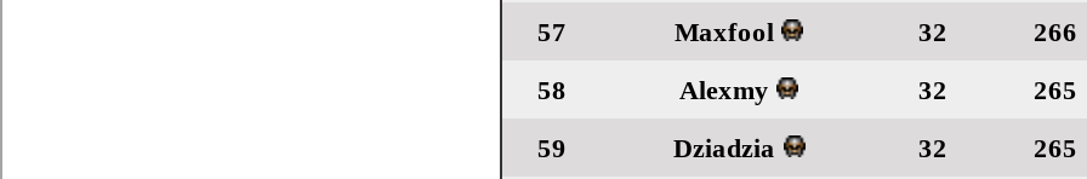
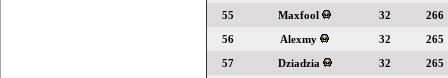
[537,17,567,46] 57 -> [221,9,233,21] 55
[537,75,567,104] 58 -> [221,33,233,45] 56
[537,133,567,162] 59 -> [221,57,233,69] 57

